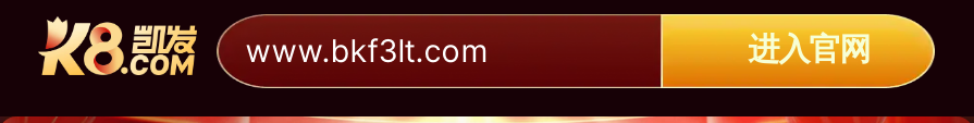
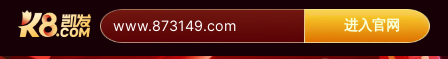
[245,32,487,69] www.bkf3lt.com -> [113,17,236,34] www.873149.com

